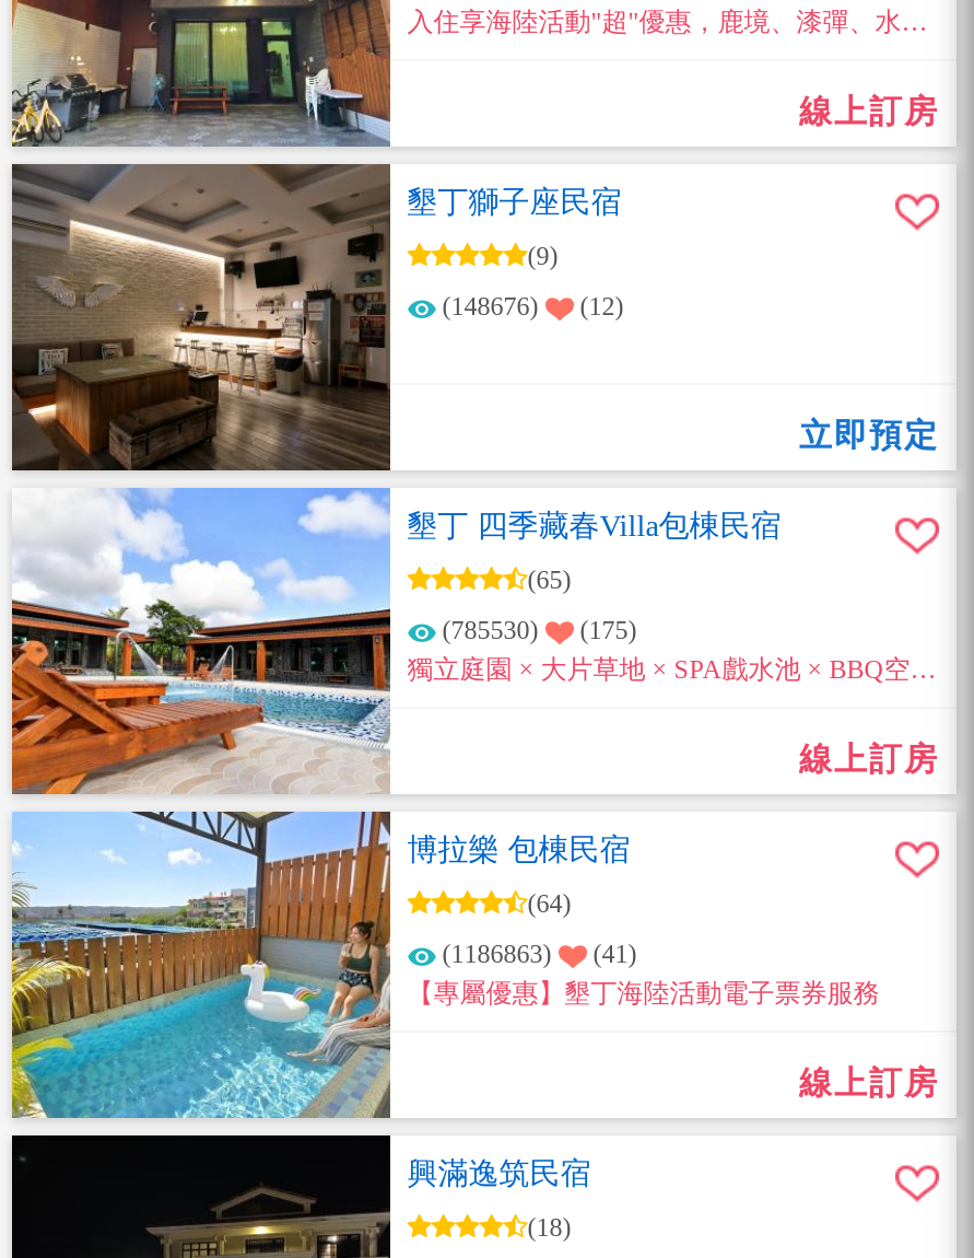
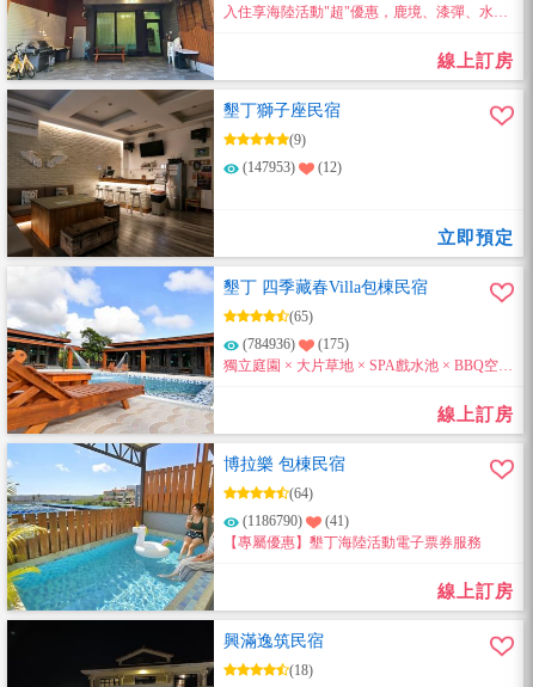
[442,291,624,322] (148676) (12) -> [242,159,342,176] (147953) (12)
[442,615,637,646] (785530) (175) -> [242,336,349,353] (784936) (175)
[442,939,637,969] (1186863) (41) -> [242,513,349,529] (1186790) (41)

